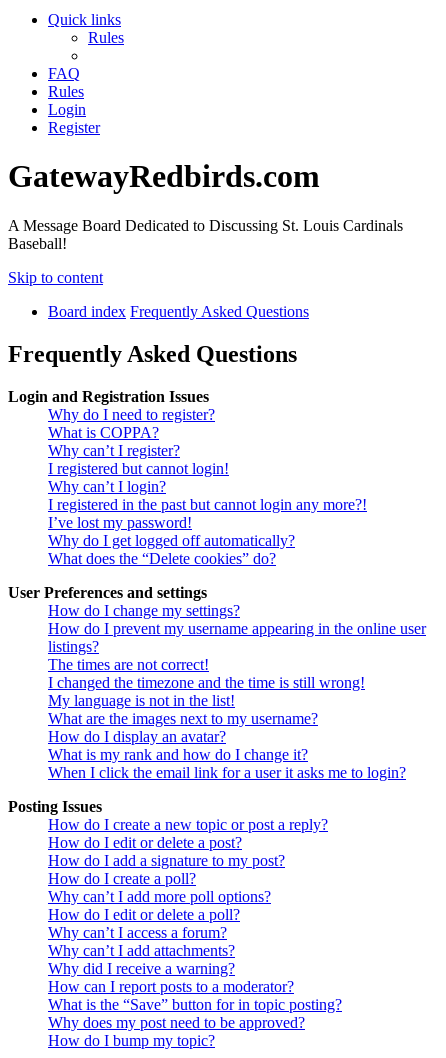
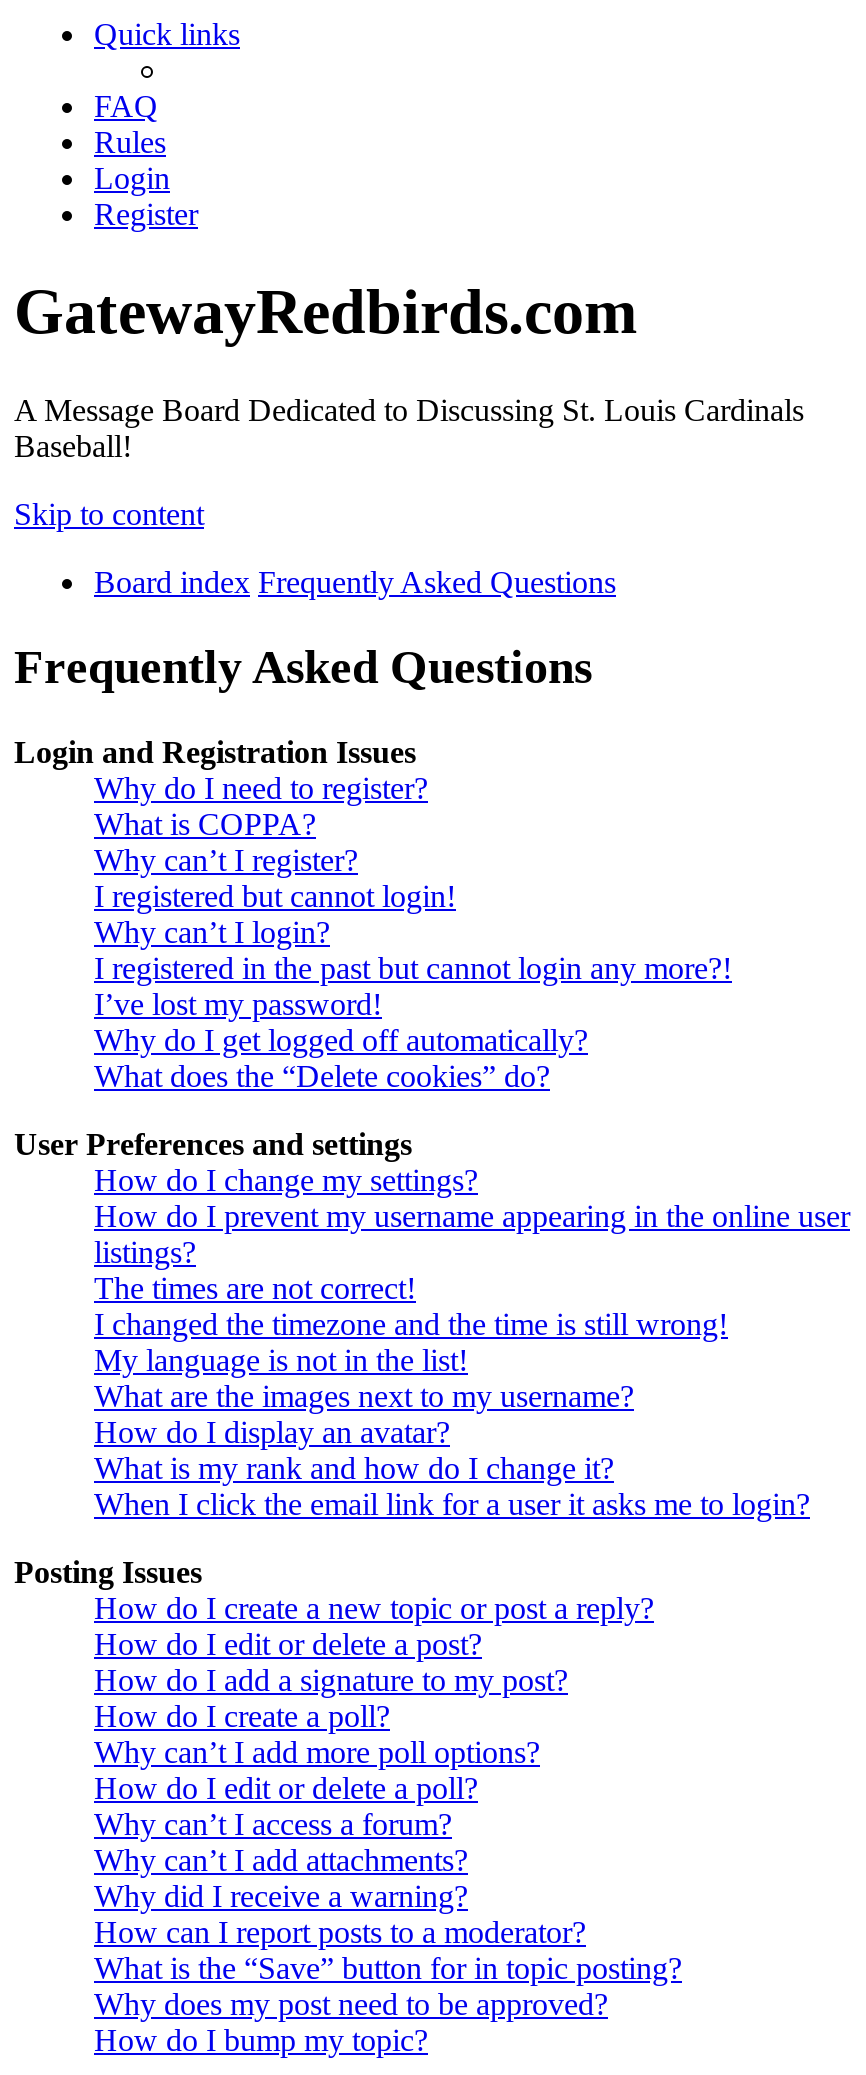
[88,29,124,46] Rules -> none

